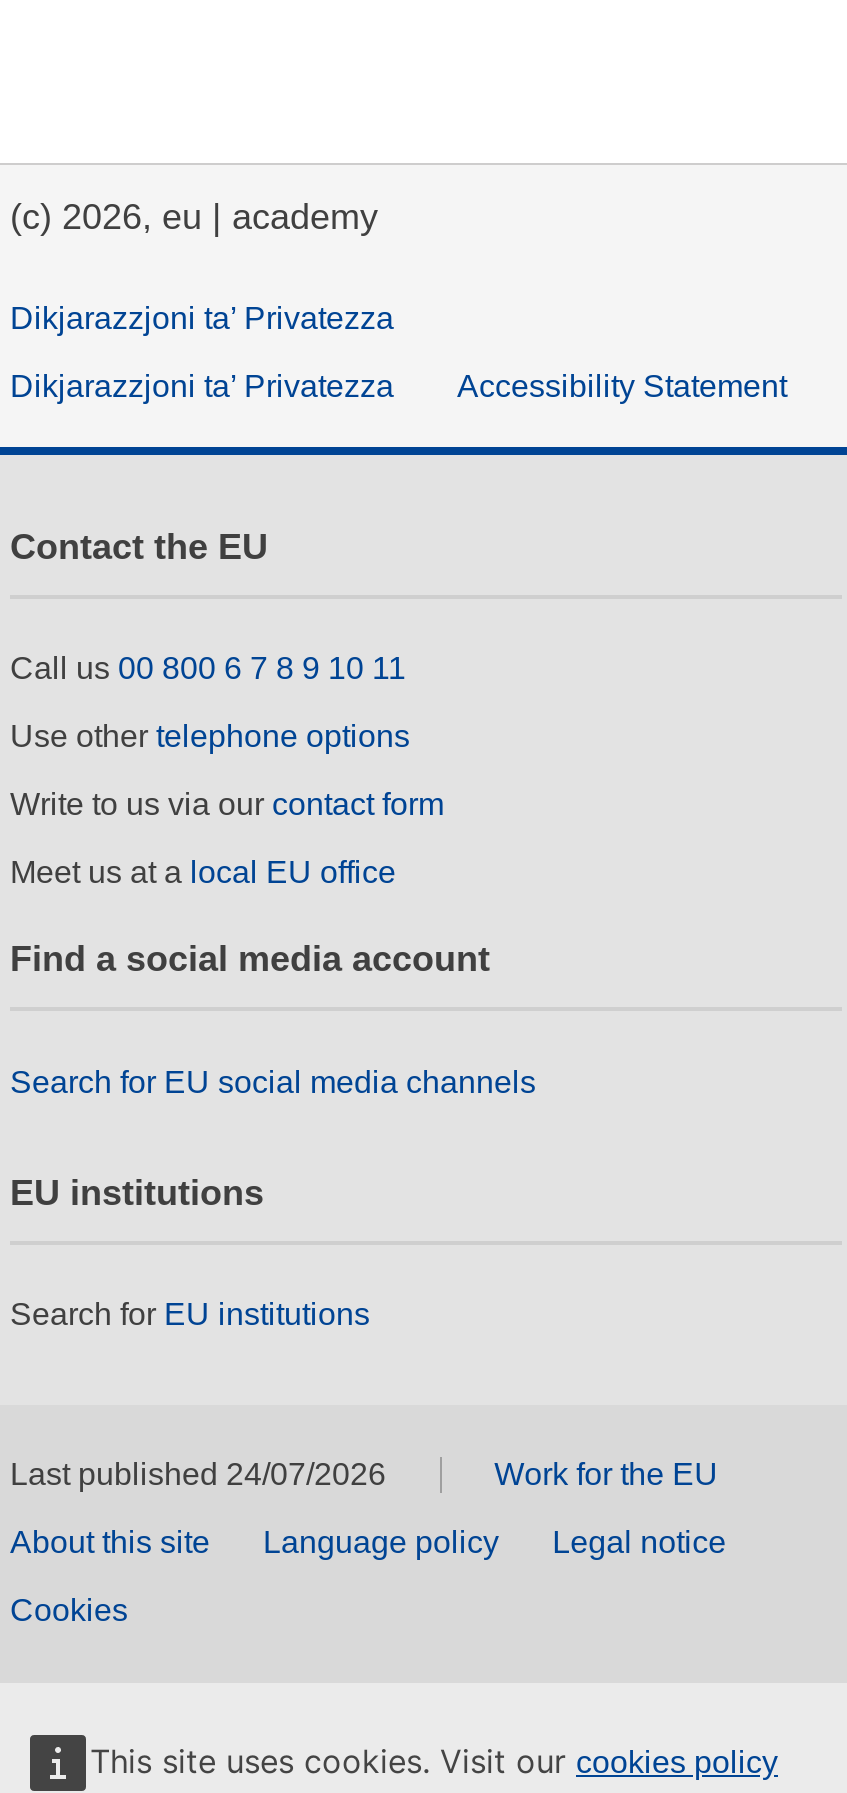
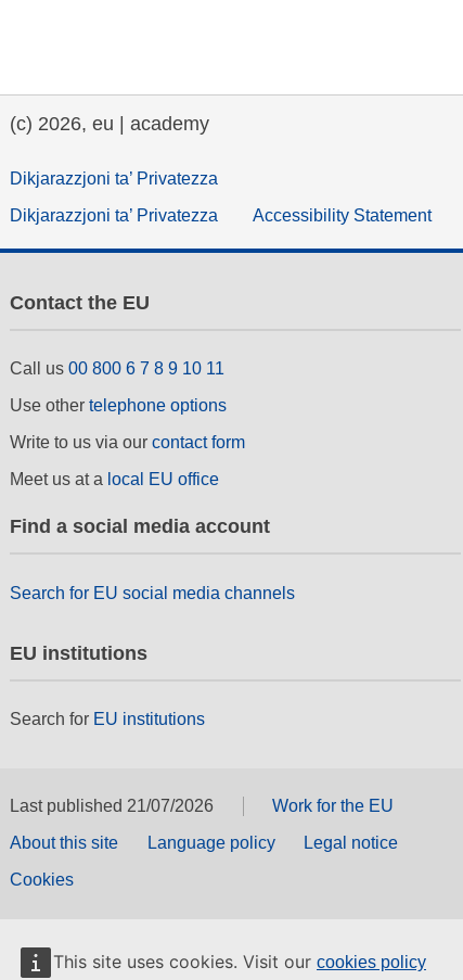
[10,1458,386,1492] Last published 24/07/2026 -> [10,797,214,816] Last published 21/07/2026

